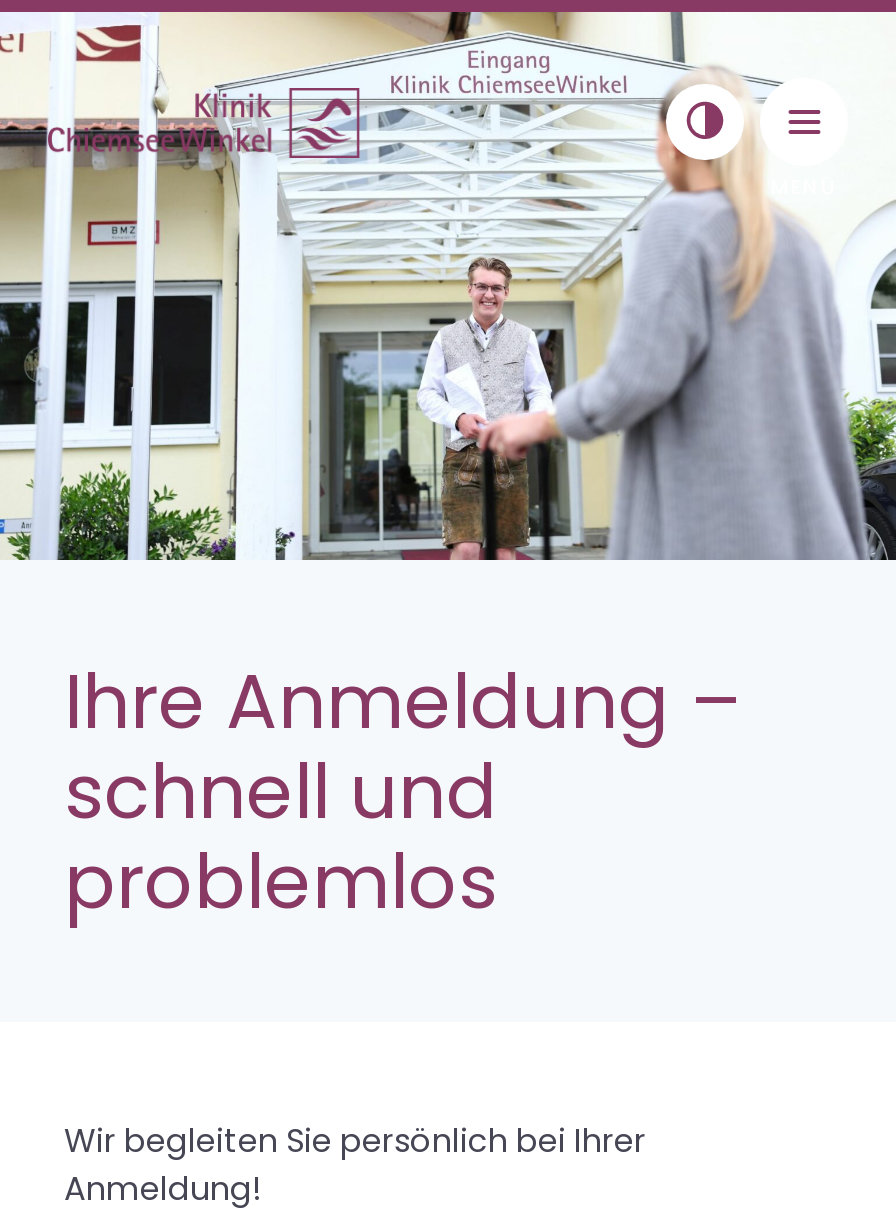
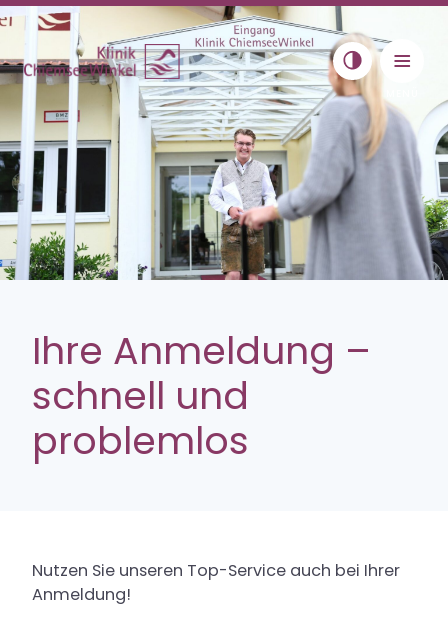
[64,1118,646,1164] Wir begleiten Sie persönlich bei Ihrer -> [32,559,400,582] Nutzen Sie unseren Top-Service auch bei Ihrer

